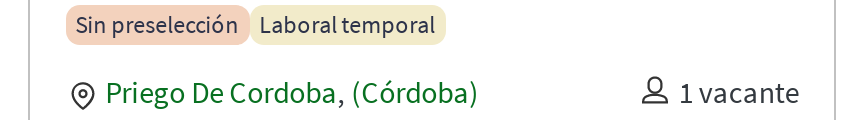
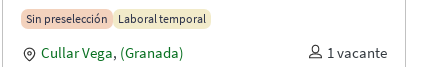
[105,74,479,112] Priego De Cordoba, (Córdoba) -> [41,43,184,62] Cullar Vega, (Granada)

